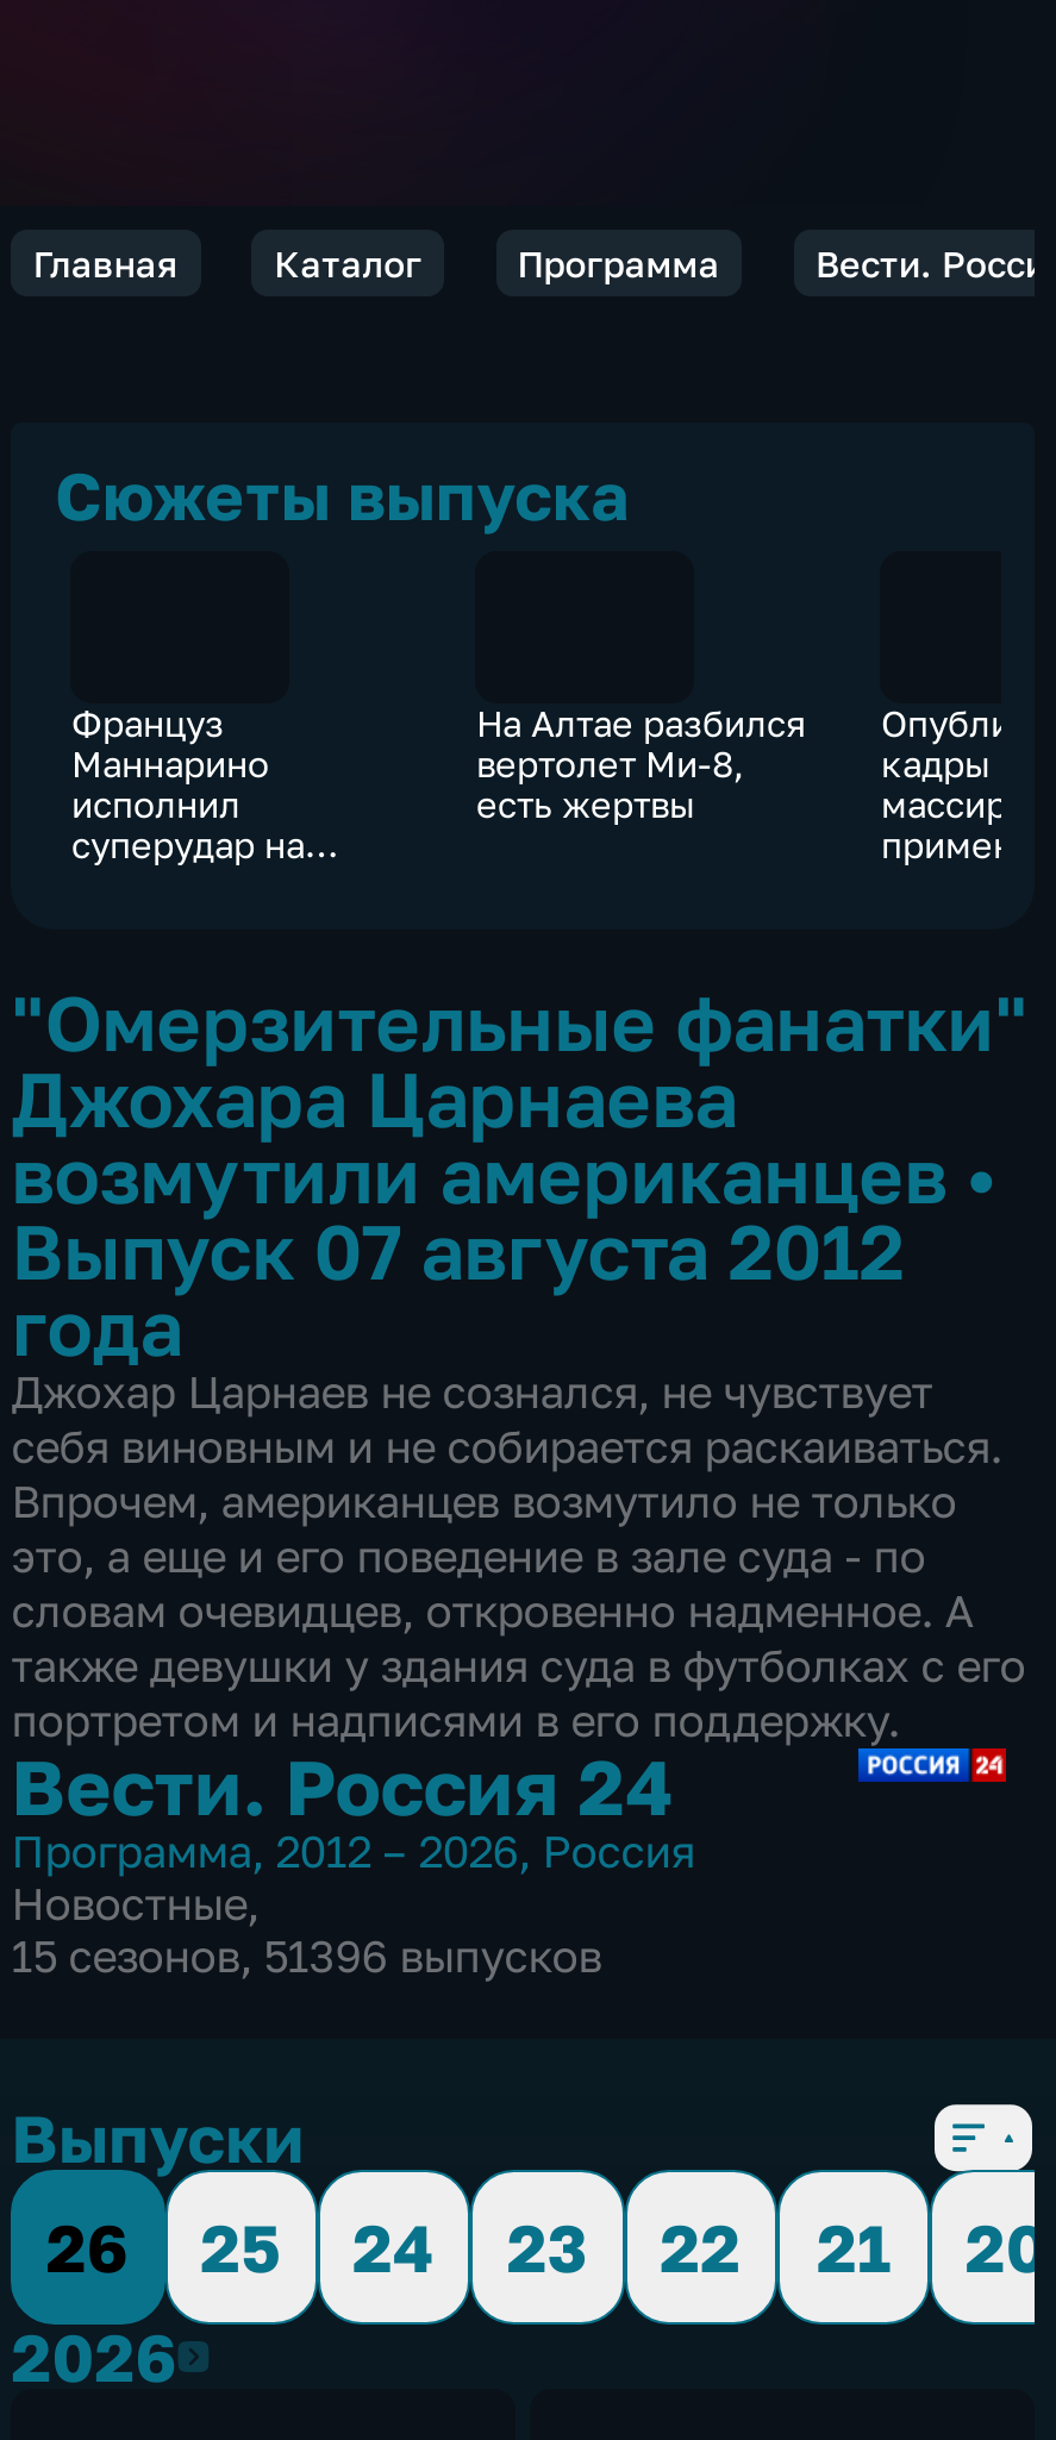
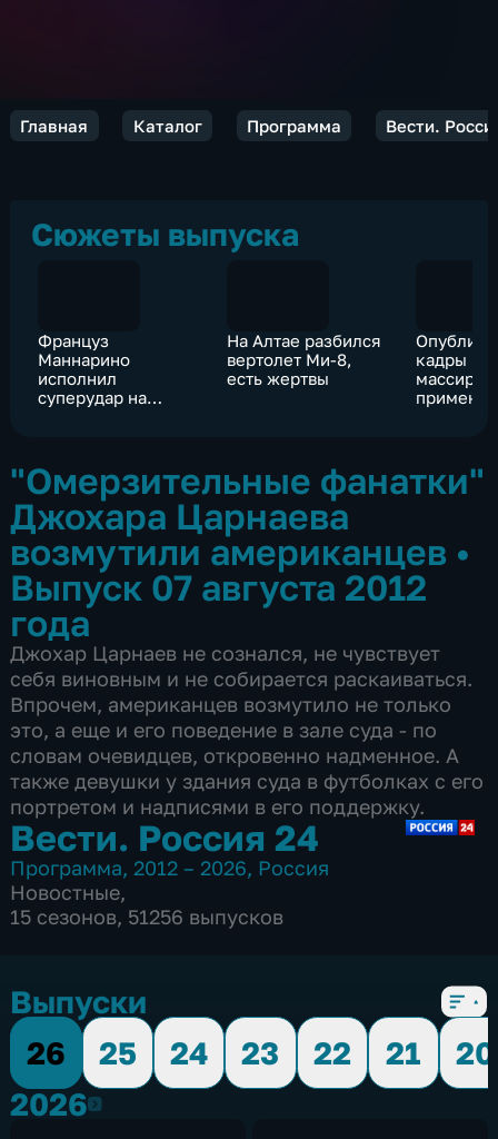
[11,1930,602,1982] 15 сезонов, 51396 выпусков -> [10,904,284,929] 15 сезонов, 51256 выпусков

